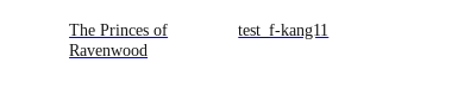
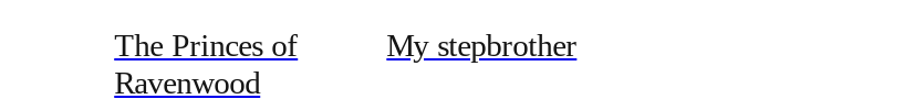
[238,20,329,40] test_f-kang11 -> [387,28,577,63] My stepbrother

